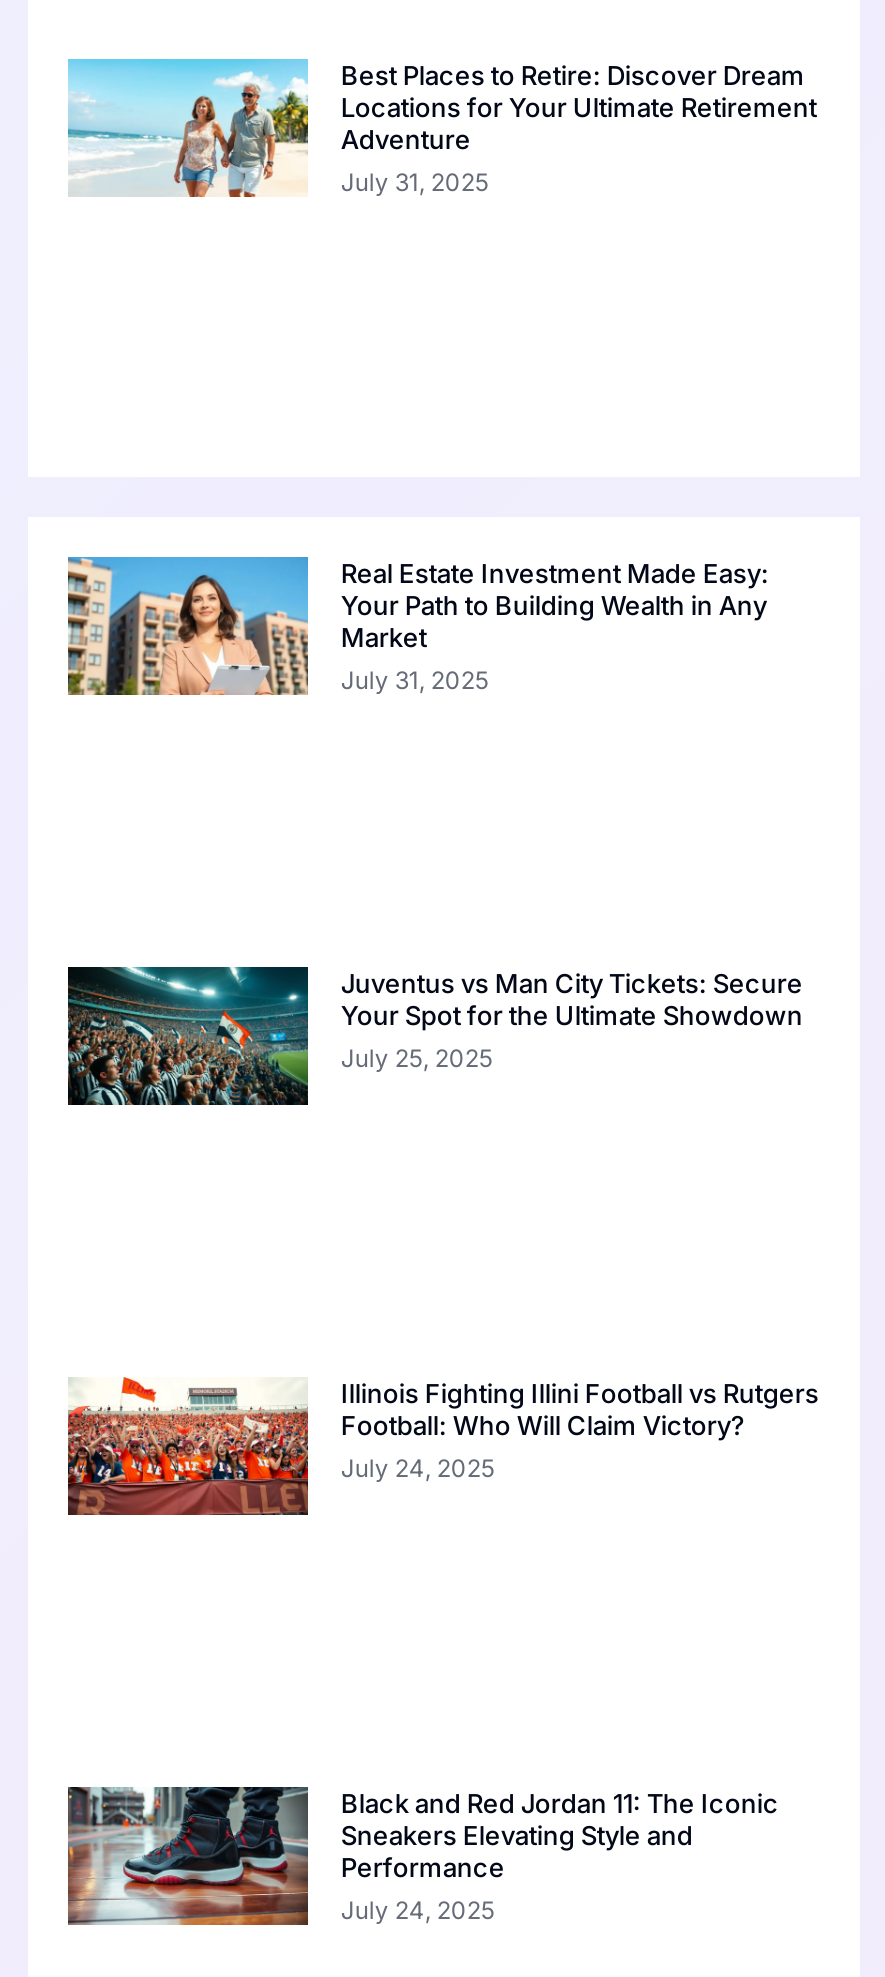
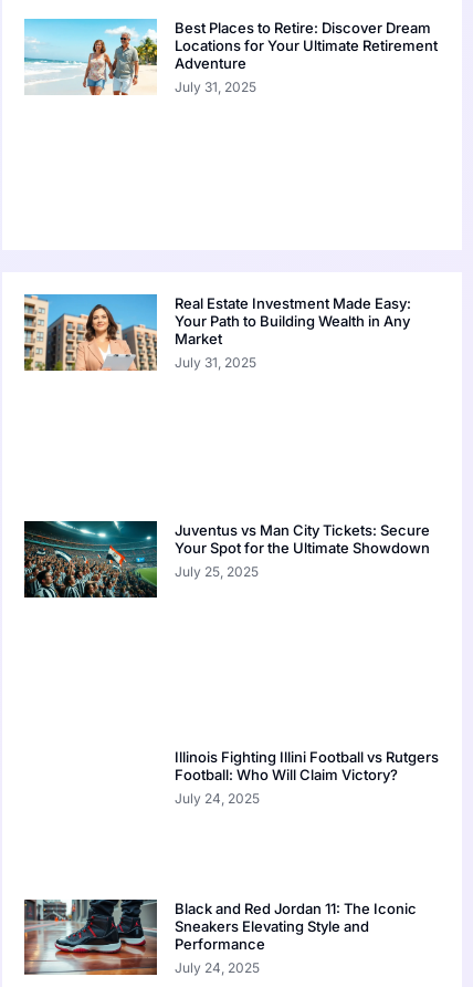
[66,1377,310,1519] [image] -> none

